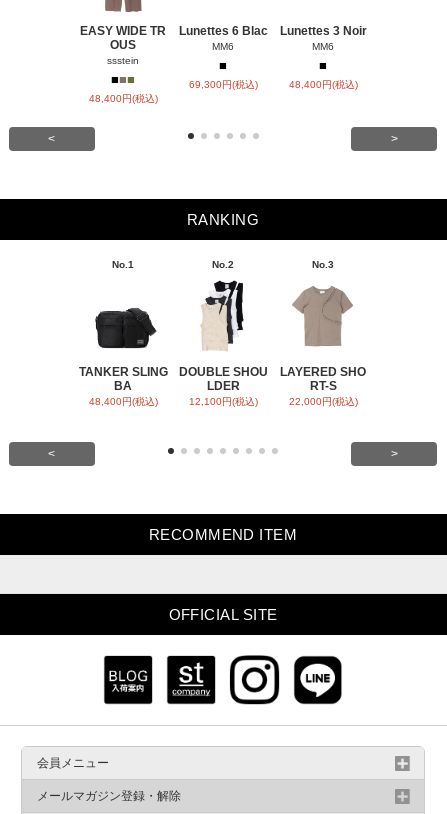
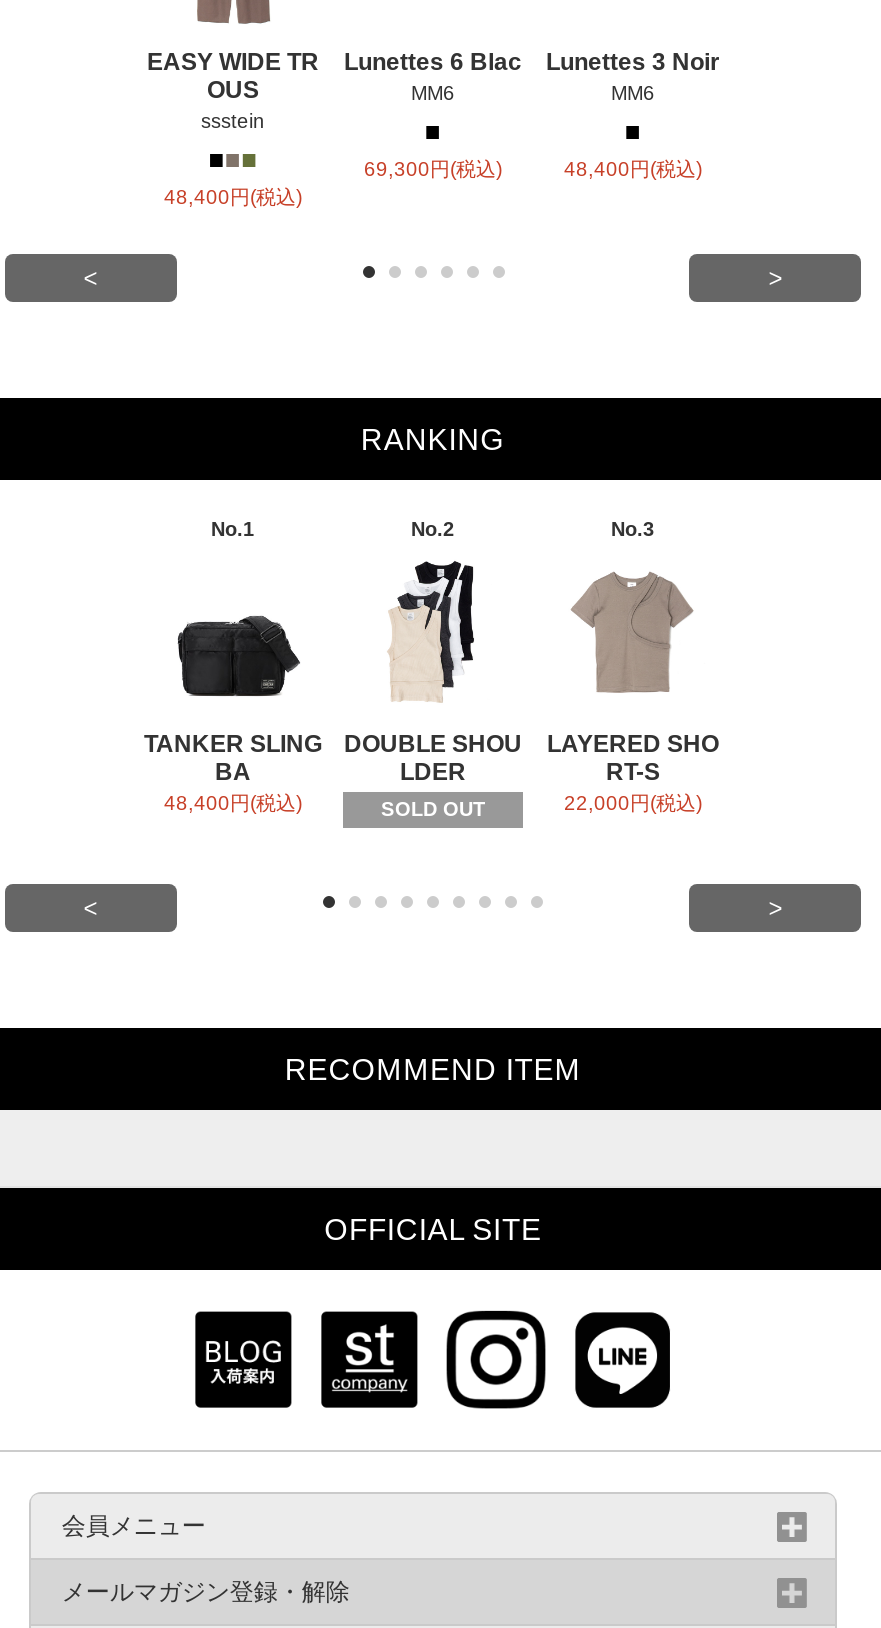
[188,396,257,407] 12,100円(税込) -> [381,797,485,819] SOLD OUT

